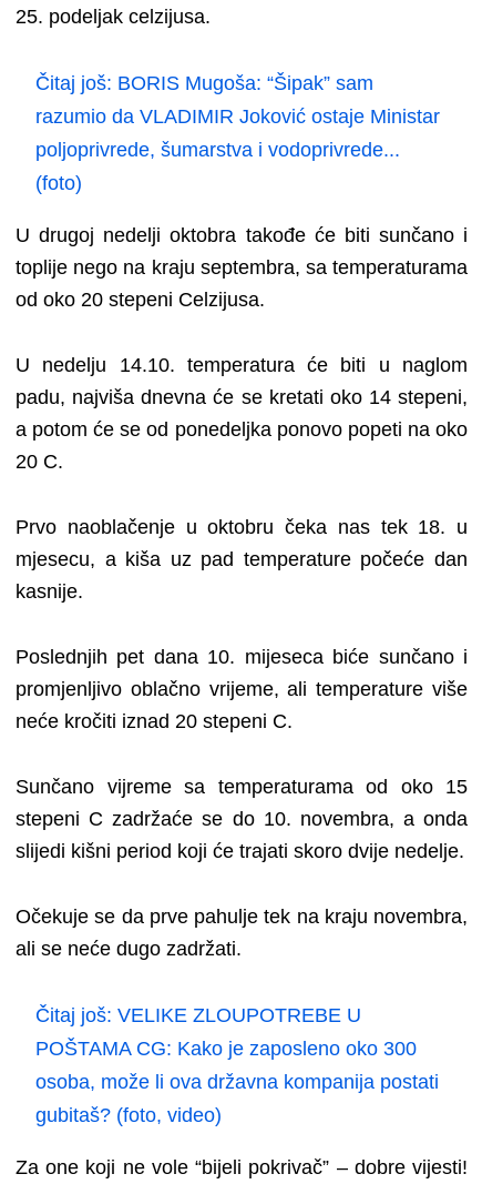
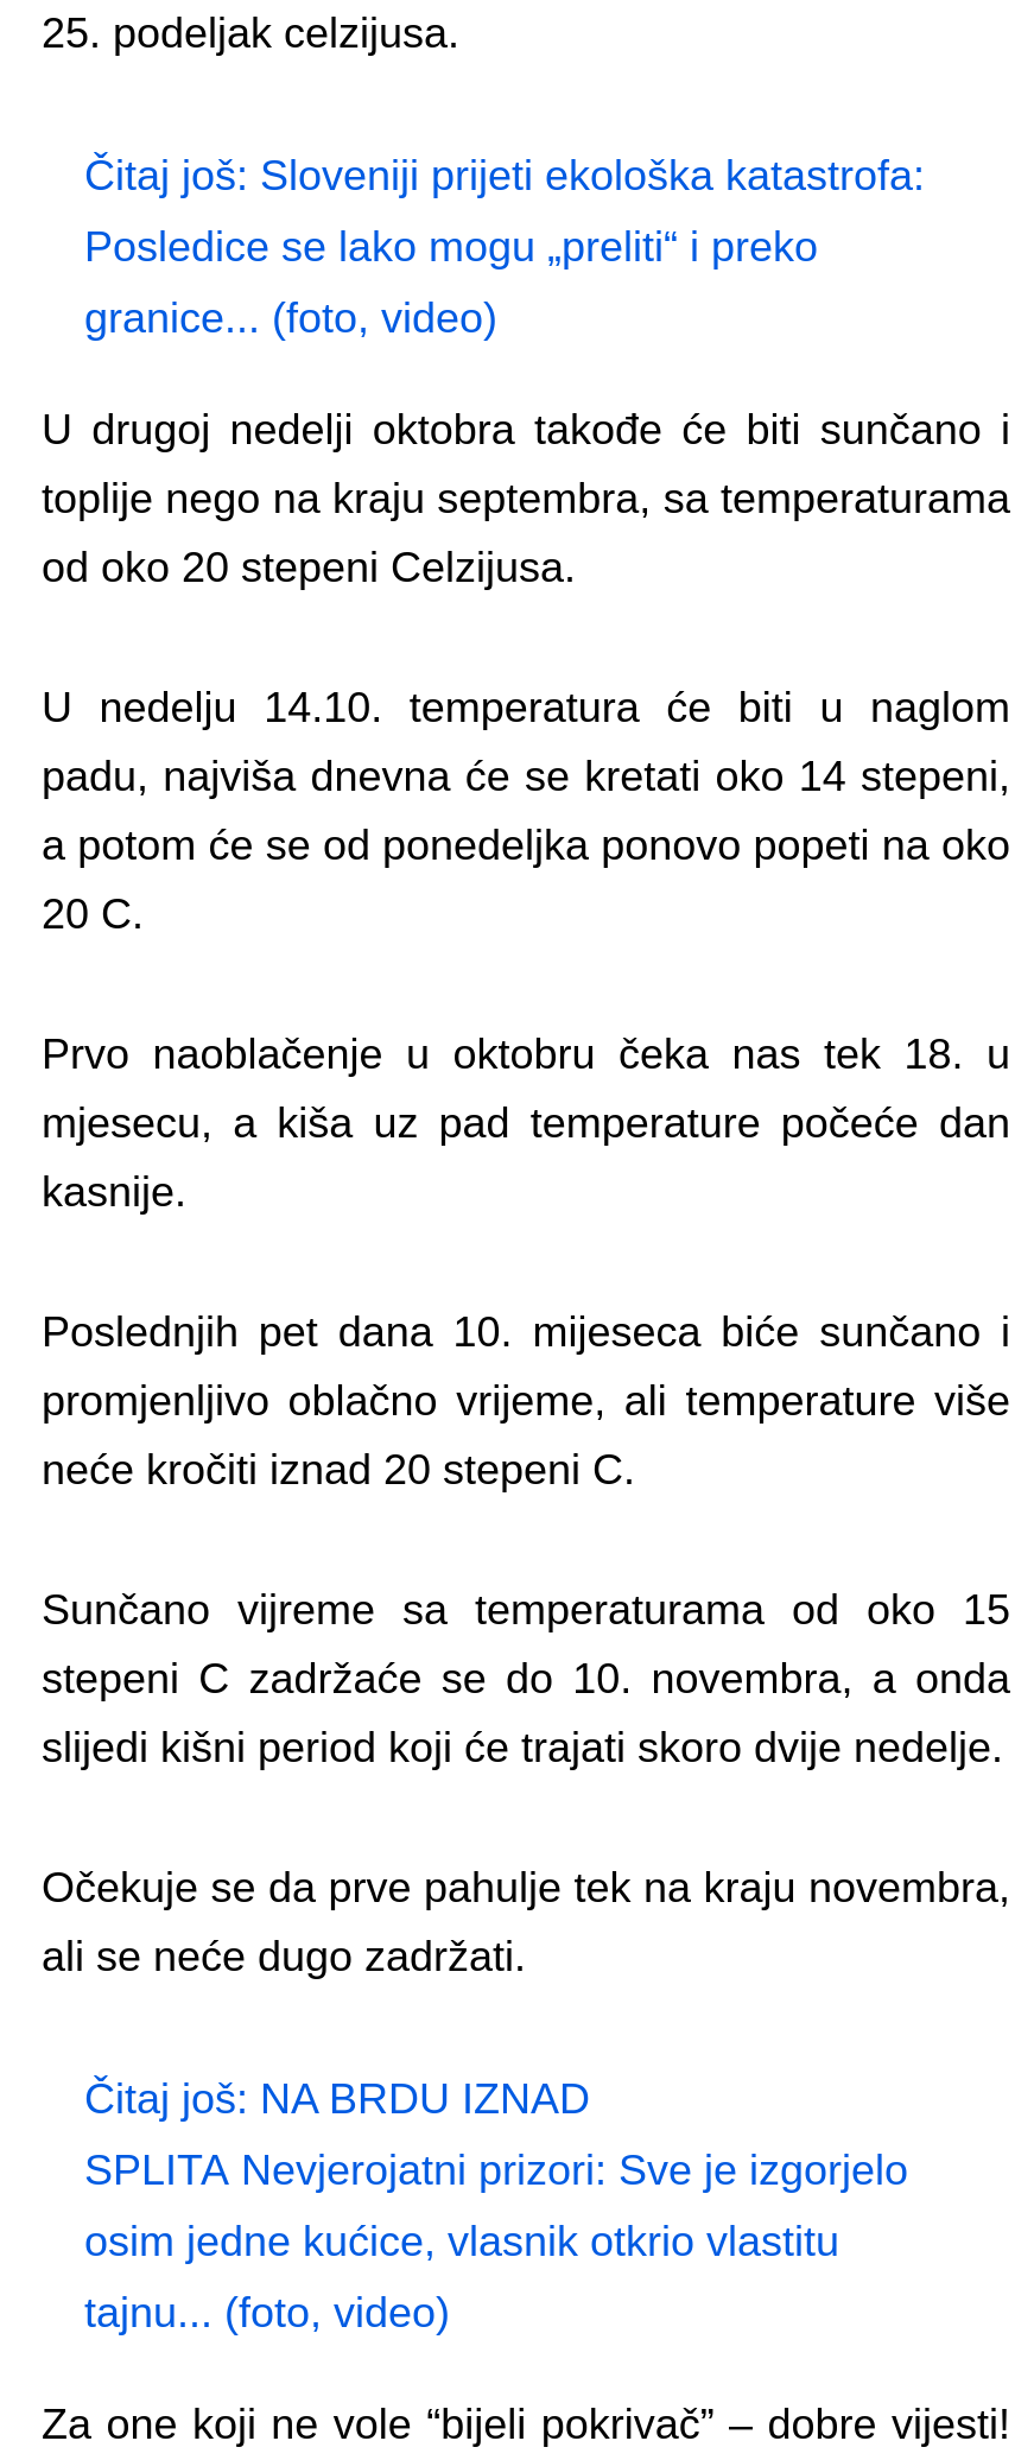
[35,72,440,195] Čitaj još: BORIS Mugoša: “Šipak” sam | razumio da VLADIMIR Joković ostaje Ministar | poljoprivrede, šumarstva i vodoprivrede... | (foto) -> [84,153,925,343] Čitaj još: Sloveniji prijeti ekološka katastrofa: | Posledice se lako mogu „preliti“ i preko | granice... (foto, video)
[35,1005,361,1027] Čitaj još: VELIKE ZLOUPOTREBE U -> [84,2076,590,2124] Čitaj još: NA BRDU IZNAD
[35,1038,417,1060] POŠTAMA CG: Kako je zaposleno oko 300 -> [84,2147,908,2195] SPLITA Nevjerojatni prizori: Sve je izgorjelo
[35,1071,439,1093] osoba, može li ova državna kompanija postati -> [84,2219,839,2266] osim jedne kućice, vlasnik otkrio vlastitu
[35,1104,222,1127] gubitaš? (foto, video) -> [84,2290,450,2337] tajnu... (foto, video)

